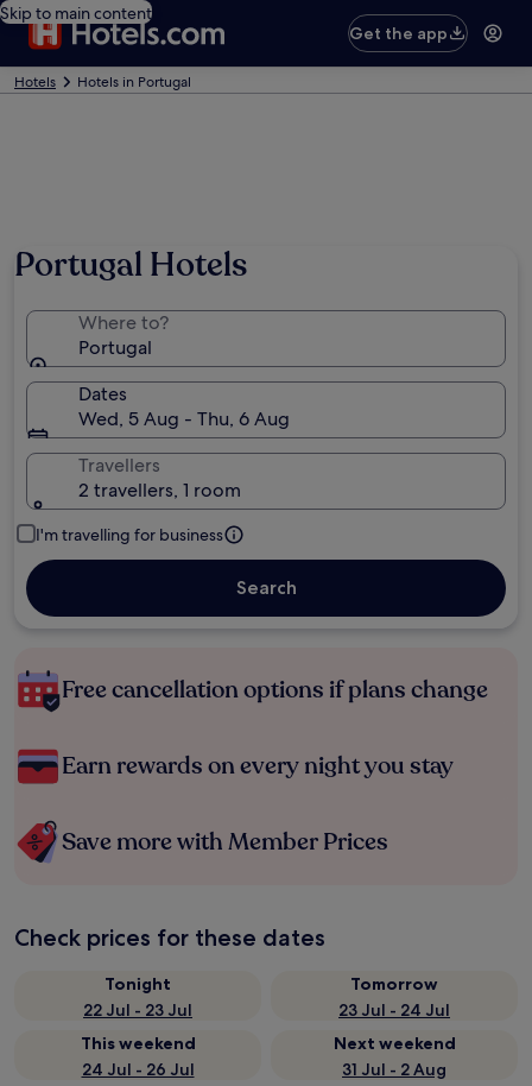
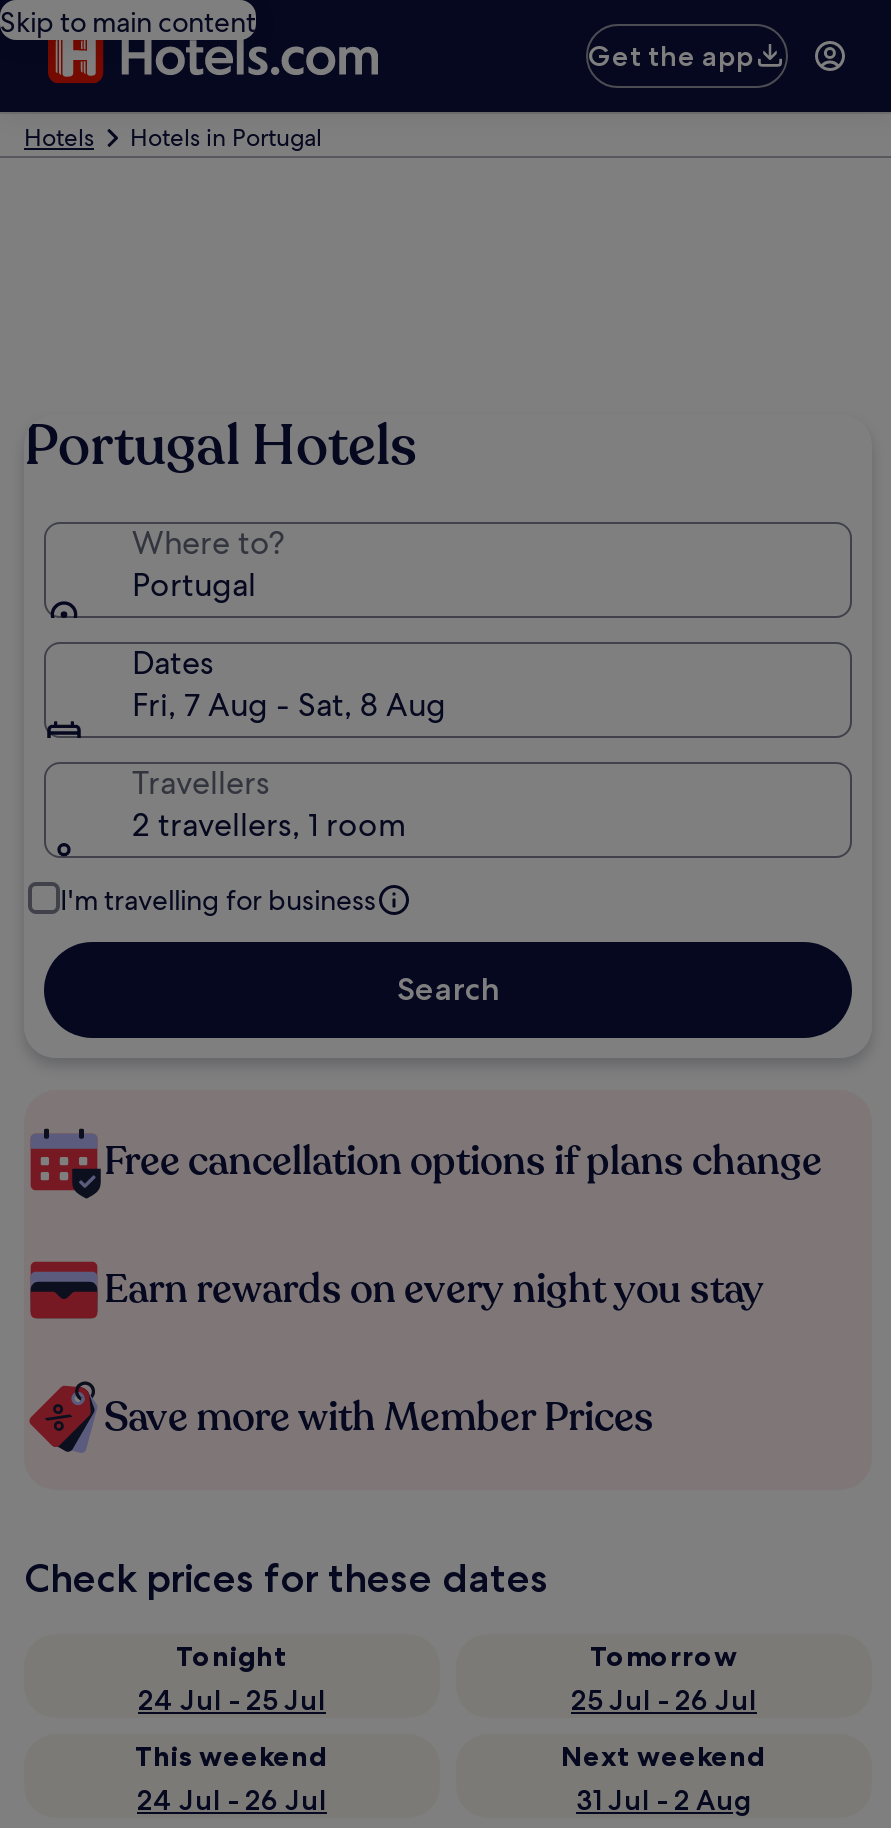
[78,406,290,431] Wed, 5 Aug - Thu, 6 Aug -> [132,684,446,726] Fri, 7 Aug - Sat, 8 Aug
[83,999,192,1021] 22 Jul - 23 Jul -> [138,1682,326,1718] 24 Jul - 25 Jul
[338,999,450,1021] 23 Jul - 24 Jul -> [571,1682,757,1718] 25 Jul - 26 Jul

